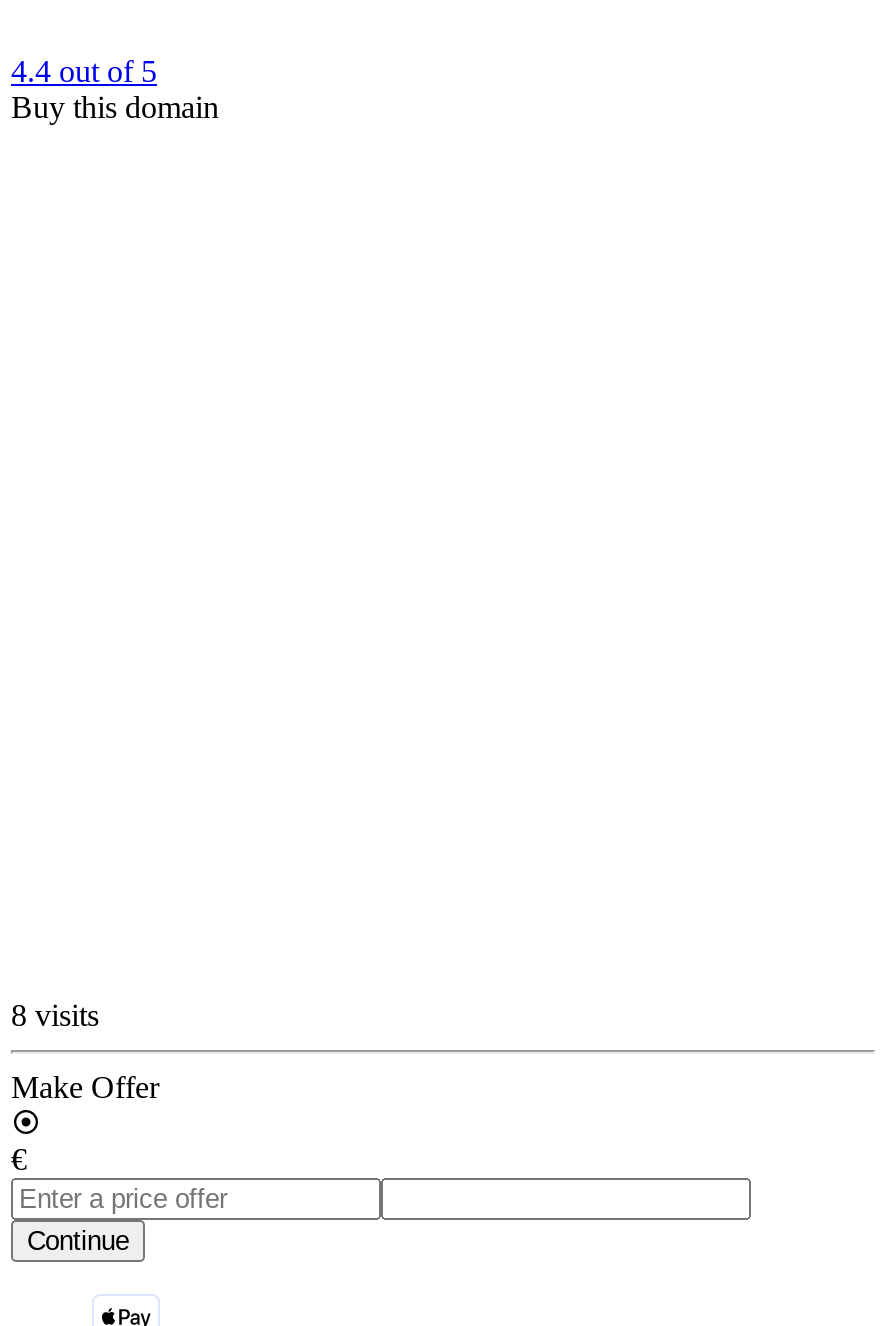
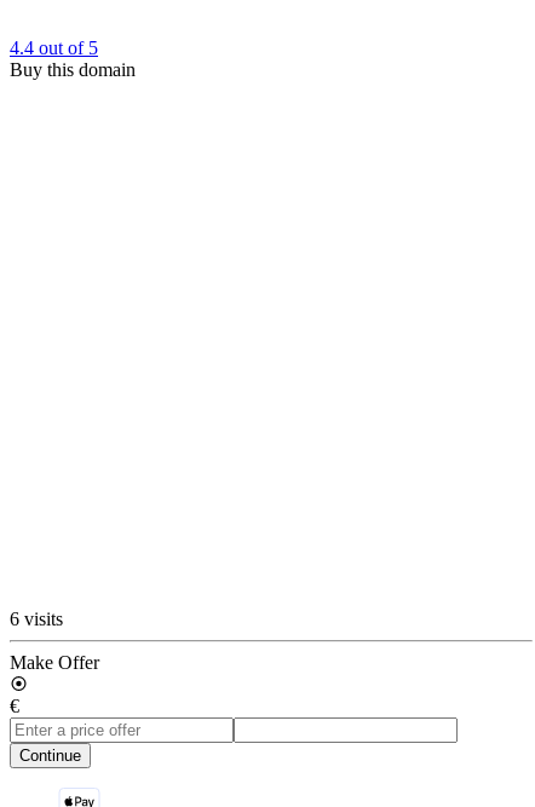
[11,997,99,1031] 8 visits -> [10,608,63,629] 6 visits

